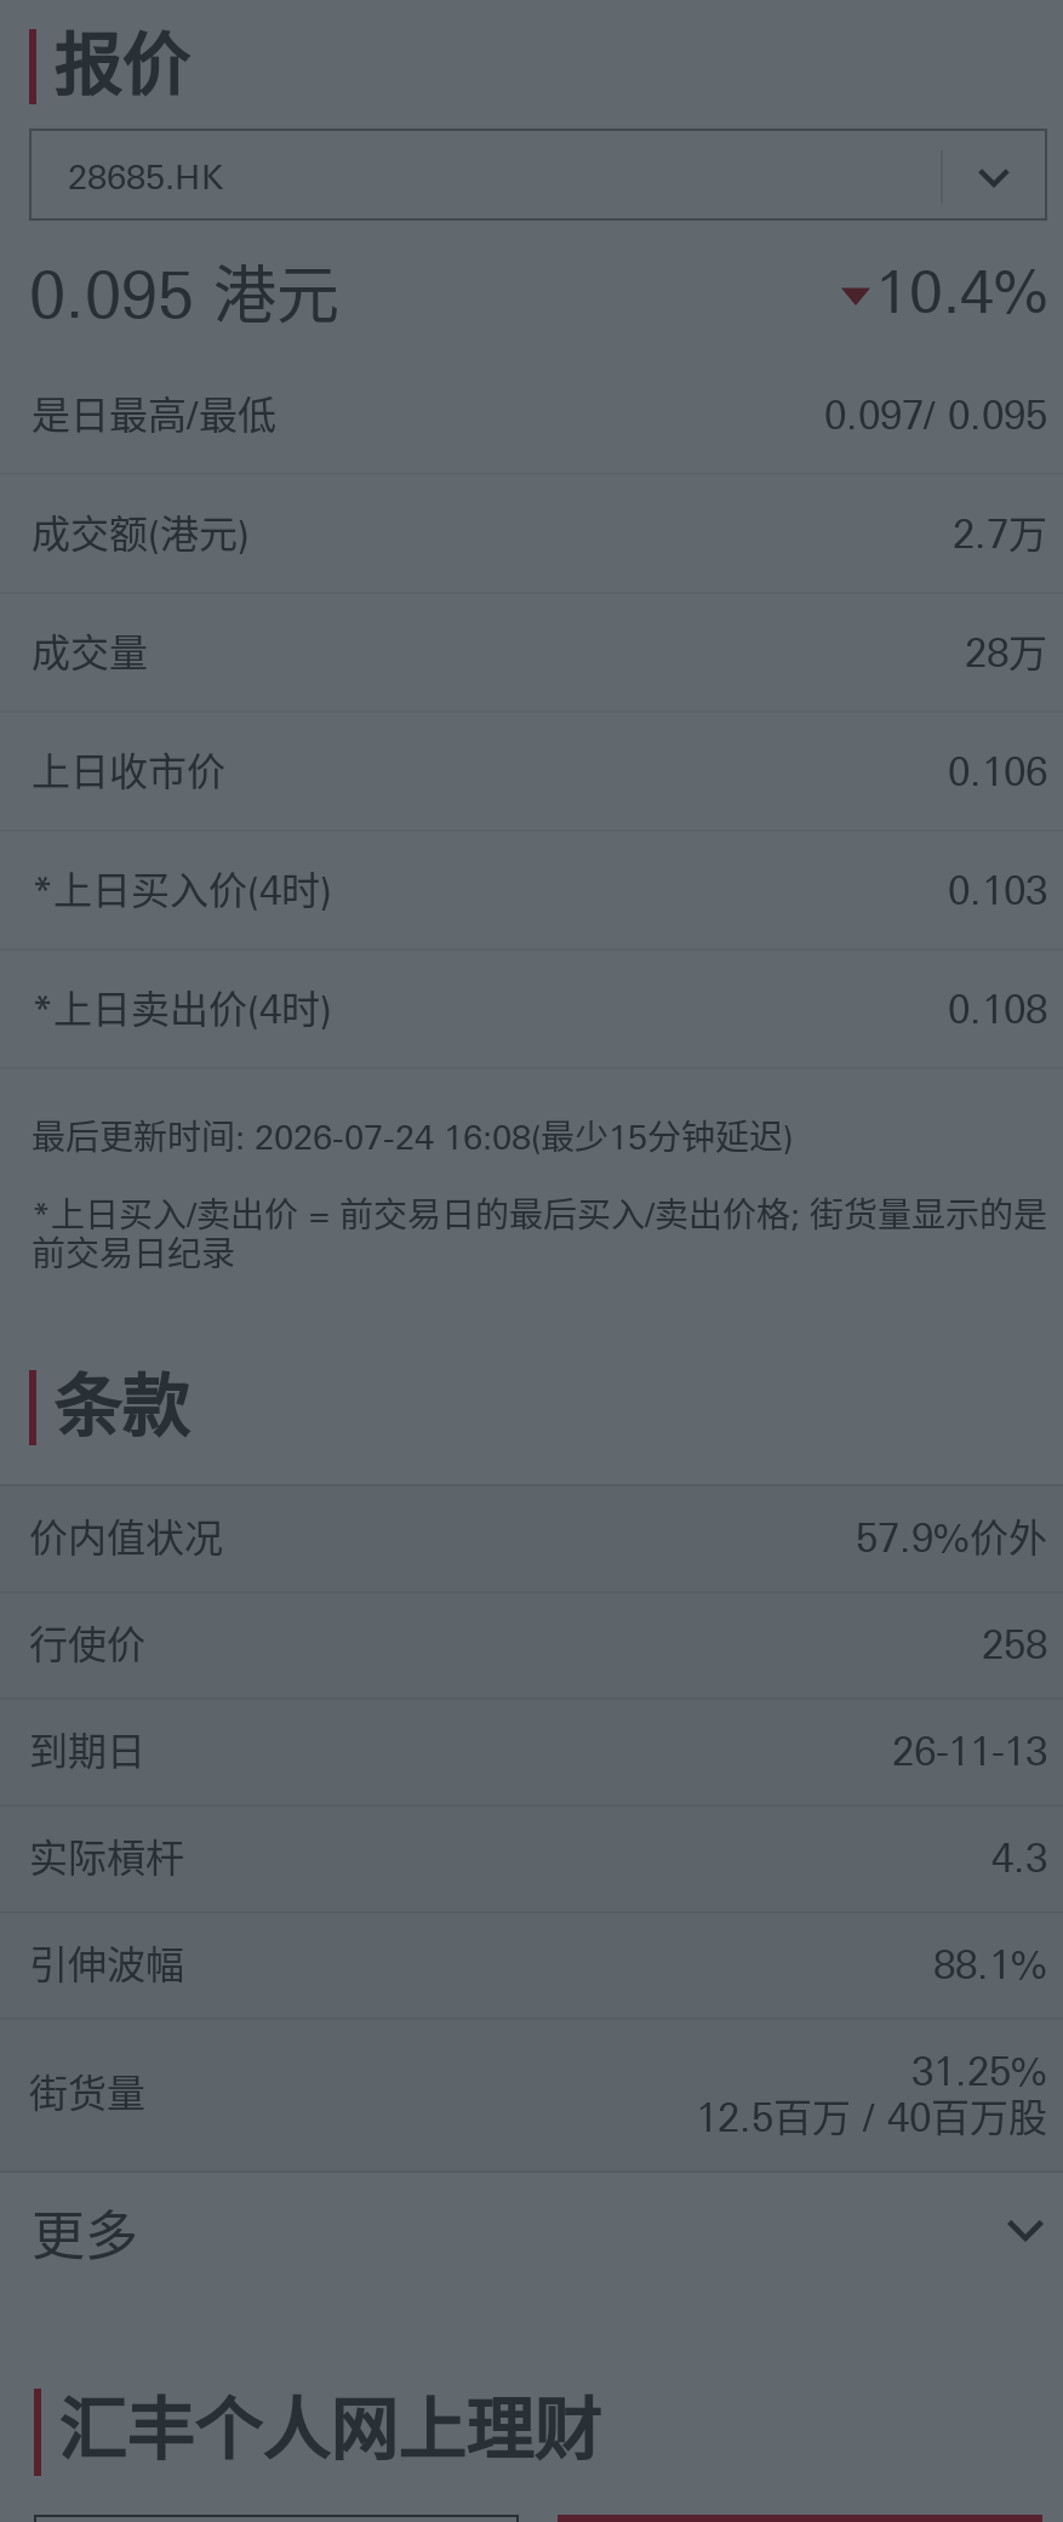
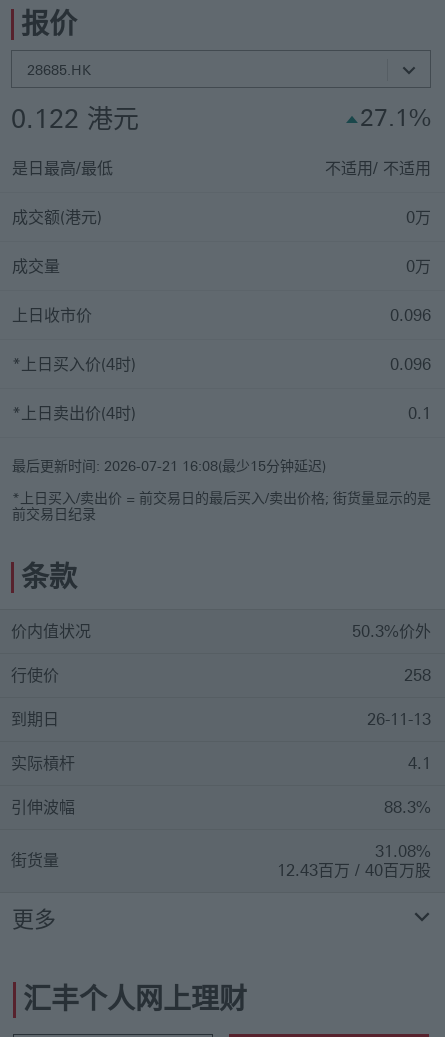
[29,257,339,332] 0.095 港元 -> [11,103,139,134] 0.122 港元
[875,259,1047,325] 10.4% -> [360,104,431,131] 27.1%
[824,390,1047,439] 0.097/ 0.095 -> [325,158,431,178] 不适用/ 不适用
[953,509,1047,558] 2.7万 -> [406,207,431,227] 0万
[965,628,1047,677] 28万 -> [406,256,431,276] 0万
[948,747,1047,795] 0.106 -> [390,305,431,325] 0.096
[948,866,1047,914] 0.103 -> [390,354,431,374] 0.096
[948,985,1047,1033] 0.108 -> [408,403,431,423] 0.1
[32,1115,793,1159] 最后更新时间: 2026-07-24 16:08(最少15分钟延迟) -> [12,457,326,475] 最后更新时间: 2026-07-21 16:08(最少15分钟延迟)
[856,1513,1047,1562] 57.9%价外 -> [352,621,431,641] 50.3%价外
[991,1833,1047,1882] 4.3 -> [408,753,431,773] 4.1
[933,1940,1047,1988] 88.1% -> [384,797,431,817] 88.3%
[911,2047,1047,2095] 31.25% -> [375,841,431,861] 31.08%
[696,2093,1047,2141] 12.5百万 / 40百万股 -> [277,860,431,880] 12.43百万 / 40百万股

